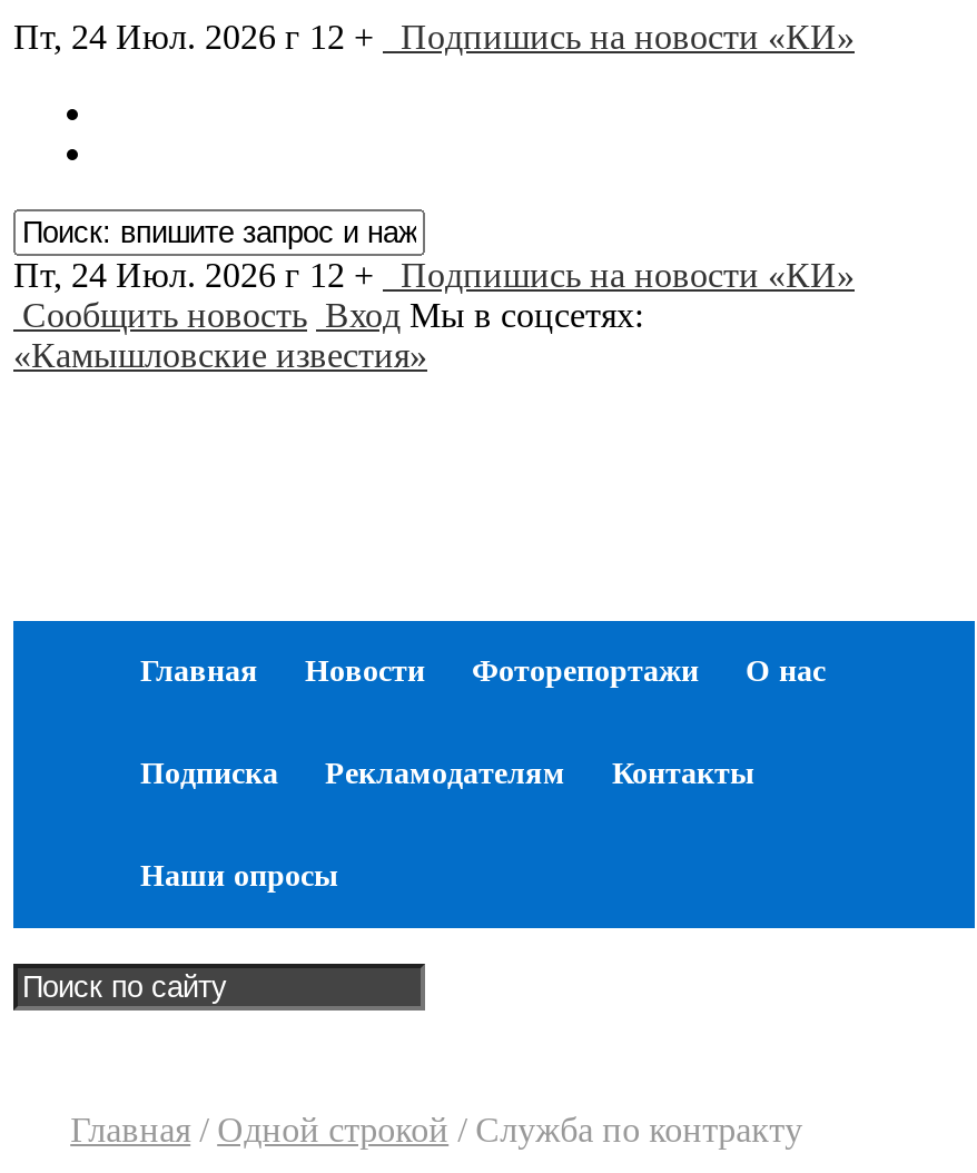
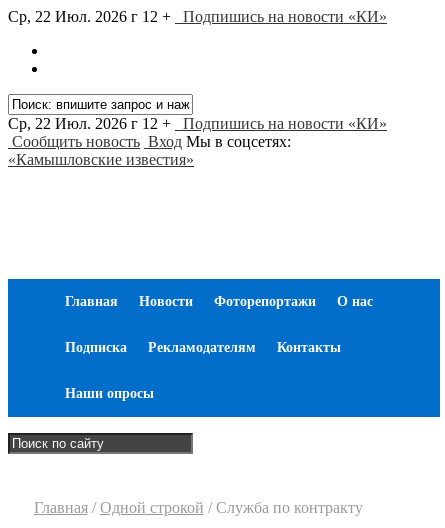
[13,18,855,56] Пт, 24 Июл. 2026 г 12 + Подпишись на новости «КИ» -> [8,8,387,25] Ср, 22 Июл. 2026 г 12 + Подпишись на новости «КИ»
[13,256,855,294] Пт, 24 Июл. 2026 г 12 + Подпишись на новости «КИ» -> [8,115,387,132] Ср, 22 Июл. 2026 г 12 + Подпишись на новости «КИ»

